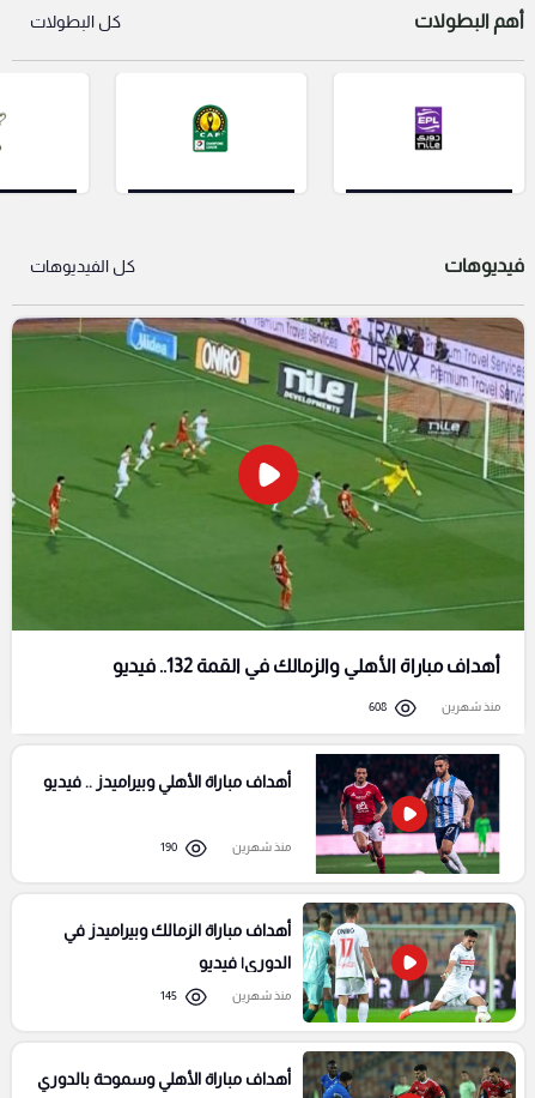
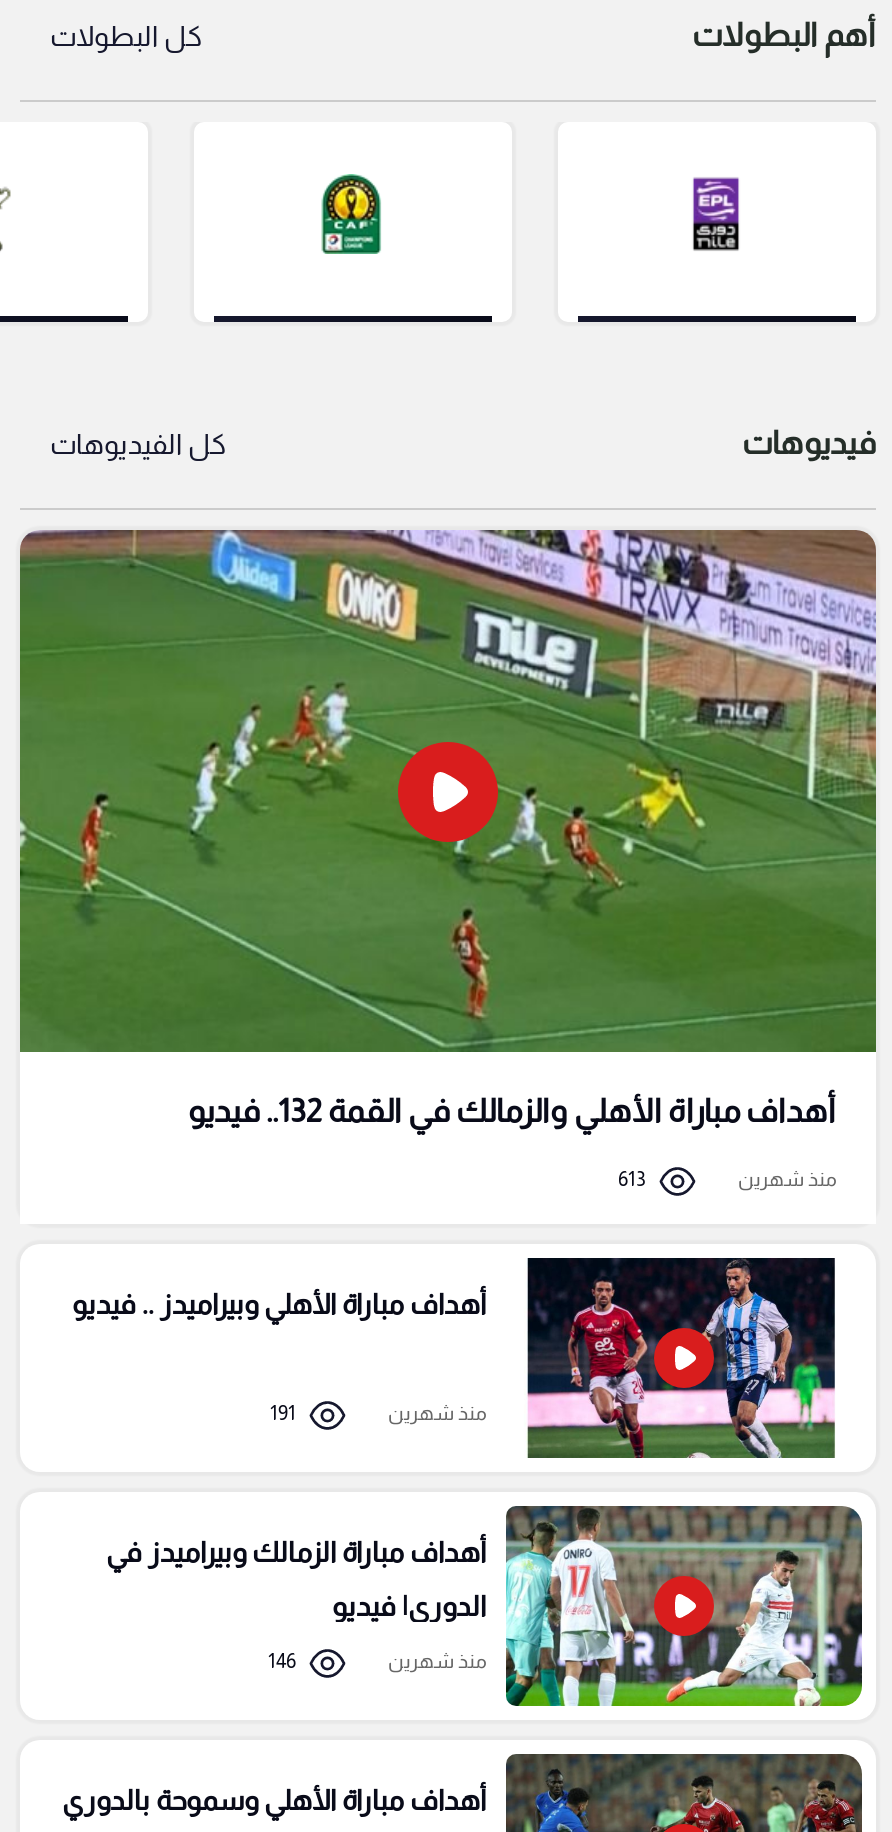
[369,700,387,713] 608 -> [618,1168,646,1190] 613
[160,841,177,854] 190 -> [270,1402,296,1424] 191
[160,989,177,1002] 145 -> [268,1650,296,1672] 146

